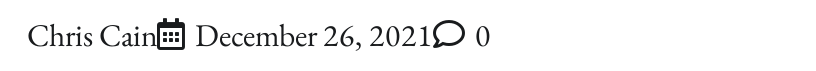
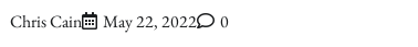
[27,14,491,56] Chris Cain December 26, 2021 0 -> [10,10,229,33] Chris Cain May 22, 2022 0

